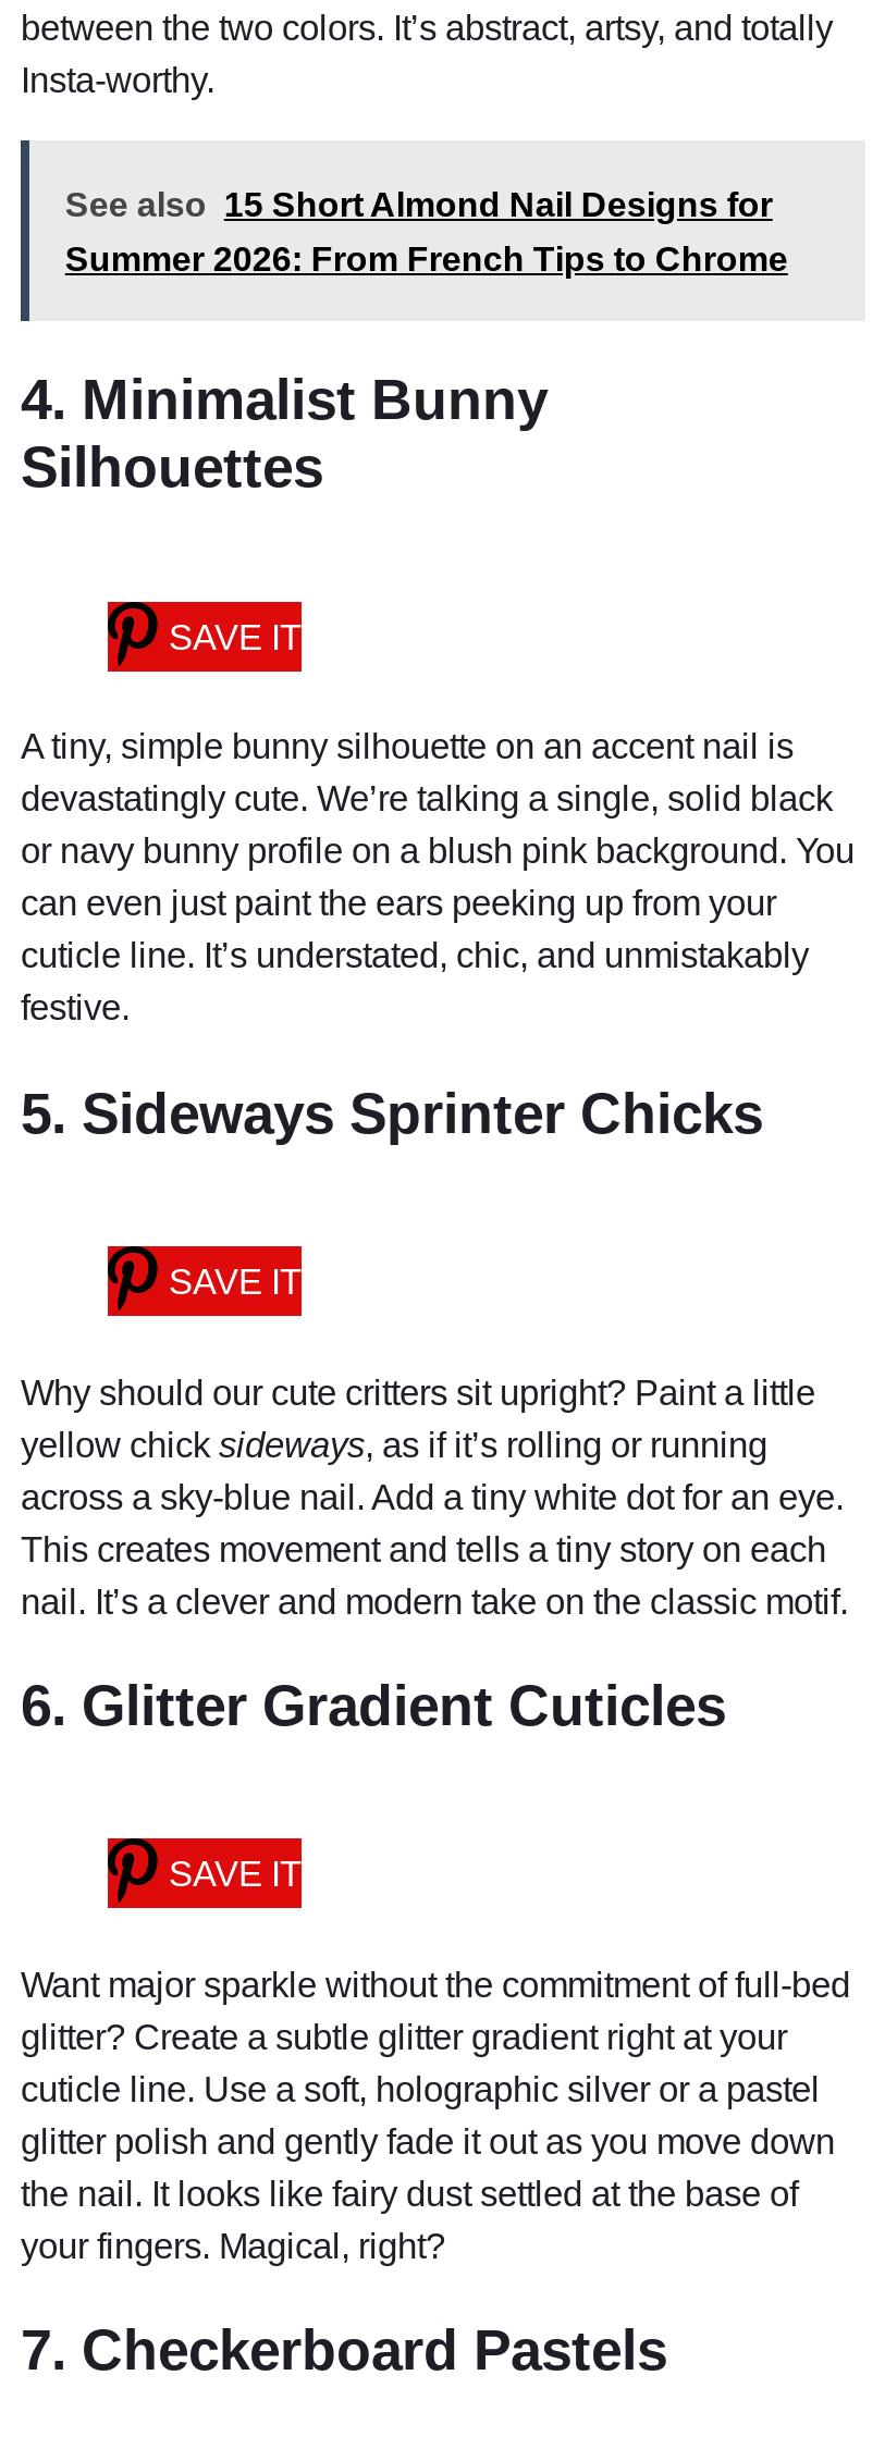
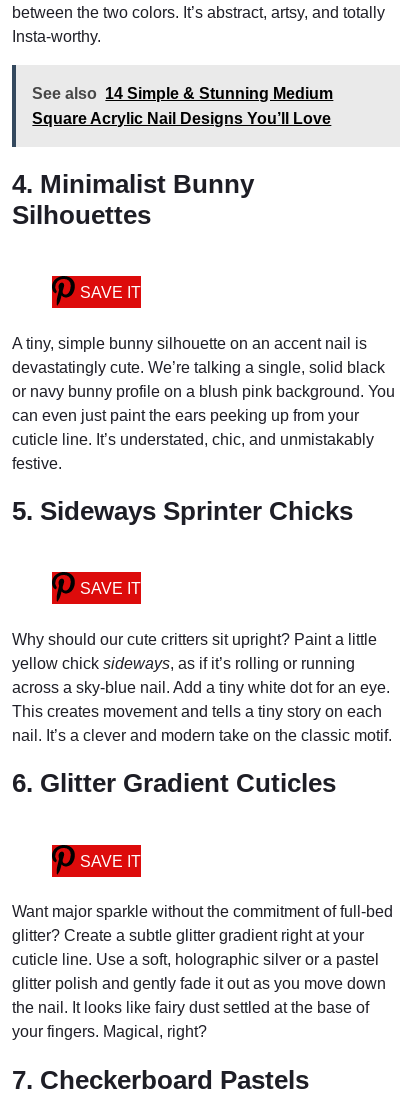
[65,185,773,222] See also 15 Short Almond Nail Designs for -> [32,85,333,102] See also 14 Simple & Stunning Medium
[65,239,788,276] Summer 2026: From French Tips to Chrome -> [32,110,331,127] Square Acrylic Nail Designs You’ll Love

